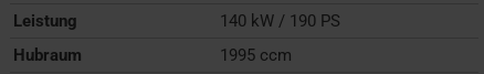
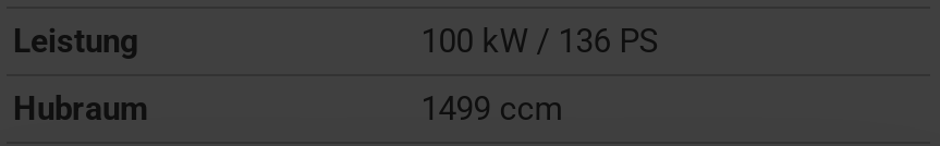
[220,11,341,31] 140 kW / 190 PS -> [421,22,658,62] 100 kW / 136 PS
[220,46,292,65] 1995 ccm -> [421,90,562,129] 1499 ccm

